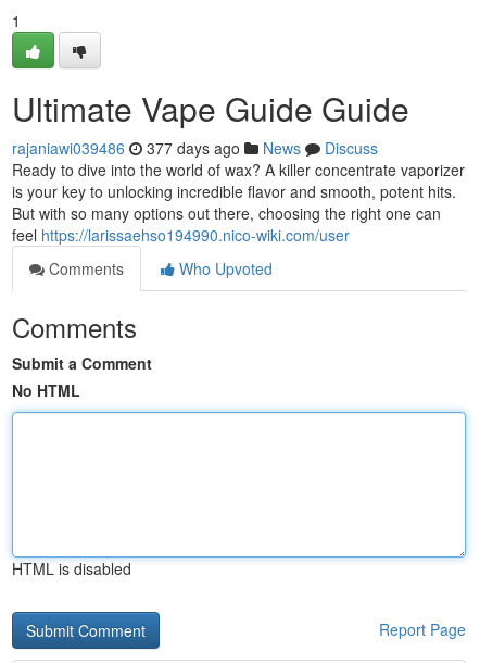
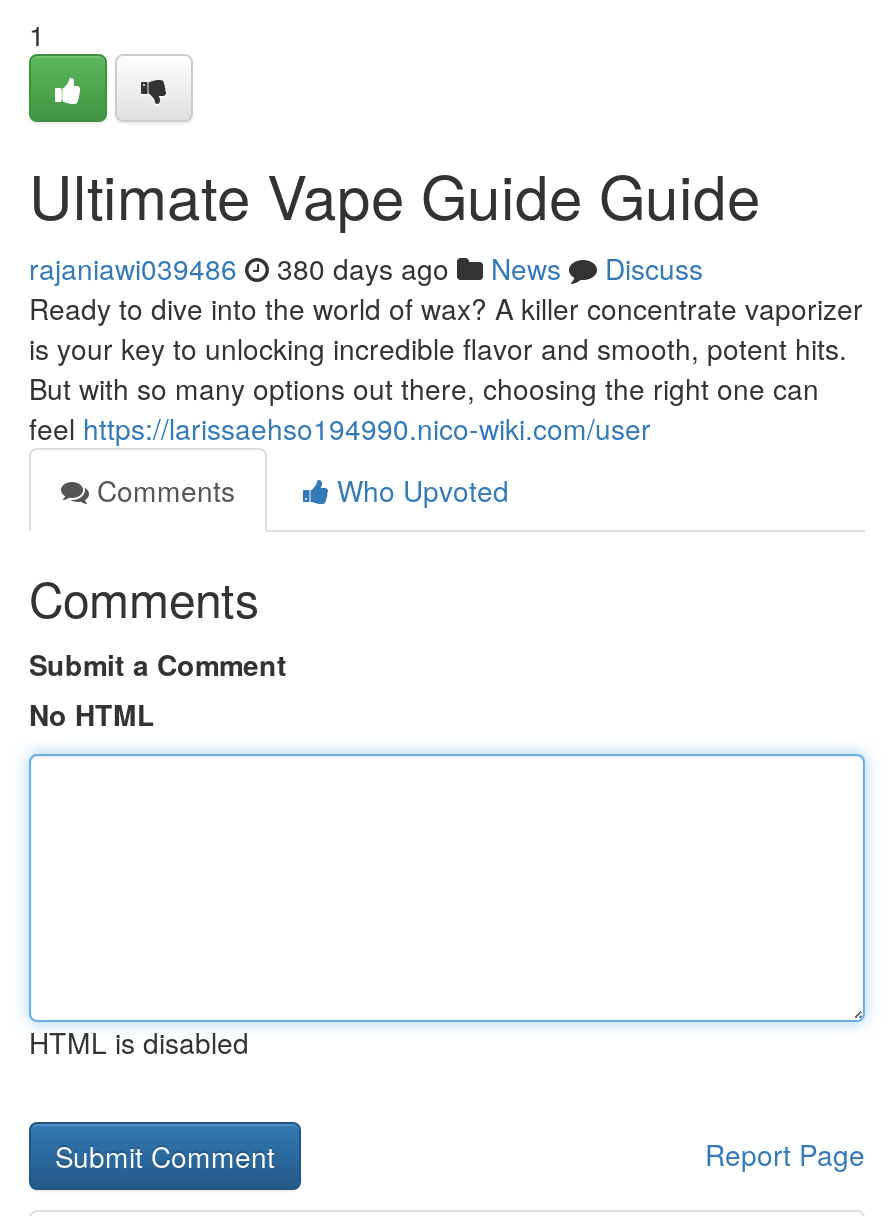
[12,137,378,159] rajaniawi039486 377 days ago News Discuss -> [29,248,703,288] rajaniawi039486 380 days ago News Discuss

